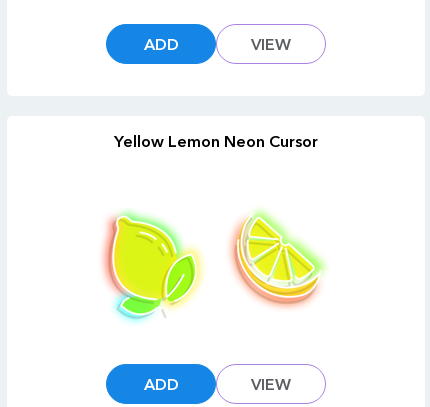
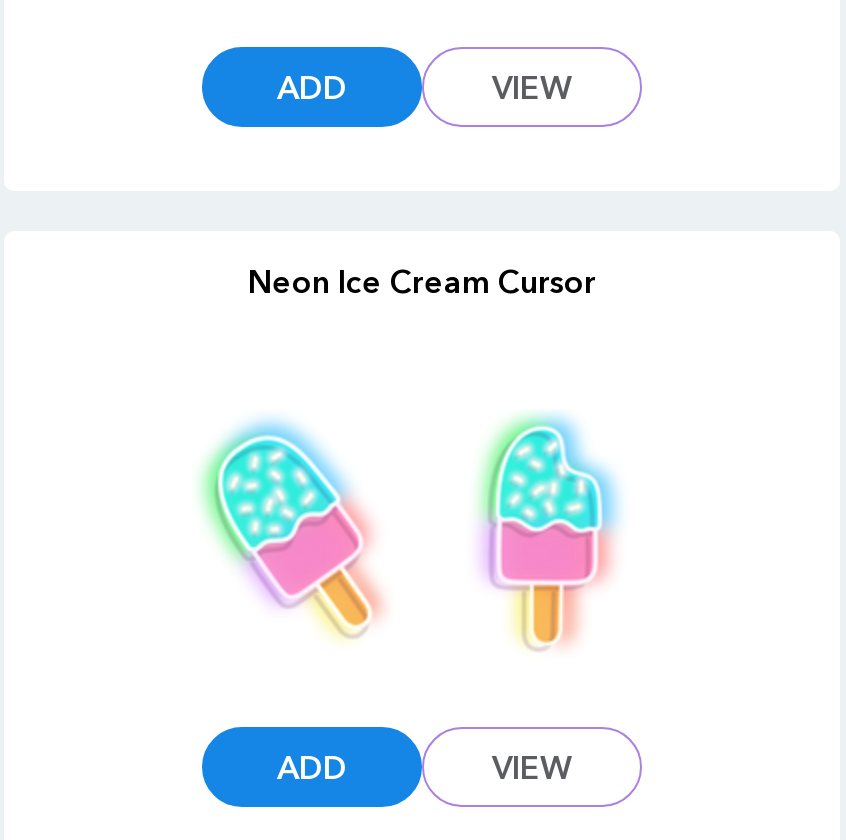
[114,130,318,150] Yellow Lemon Neon Cursor -> [248,260,596,300] Neon Ice Cream Cursor
[102,210,204,323] [image] -> [196,419,396,643] [image]
[229,208,326,325] [image] -> [450,413,640,651] [image]

